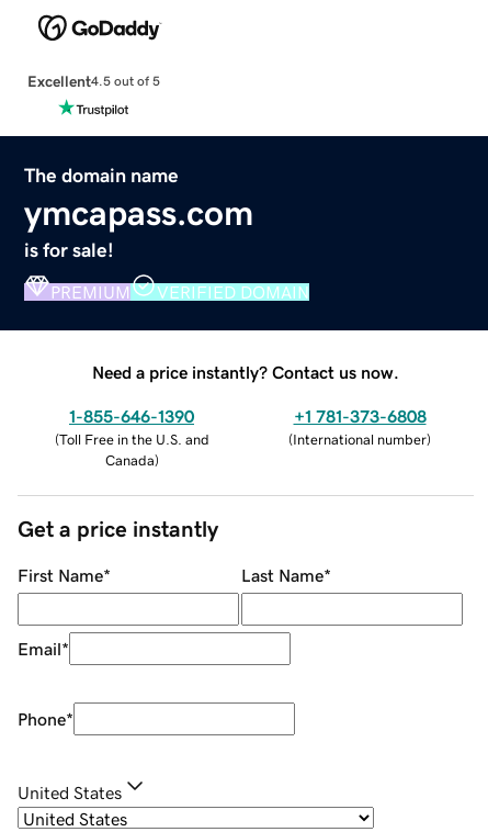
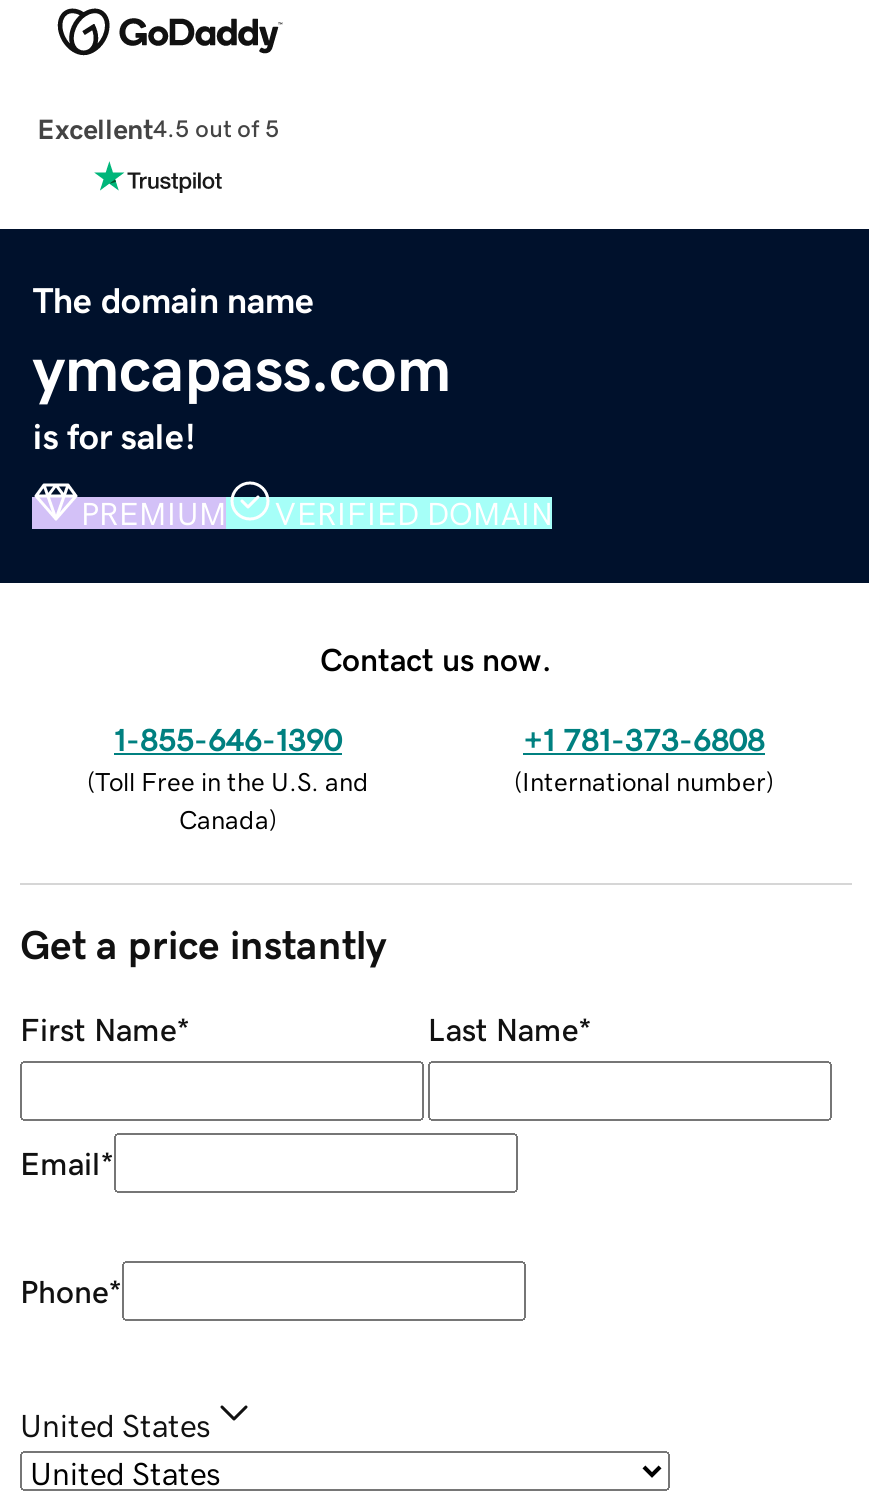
[92,363,399,380] Need a price instantly? Contact us now. -> [320,642,552,674] Contact us now.

